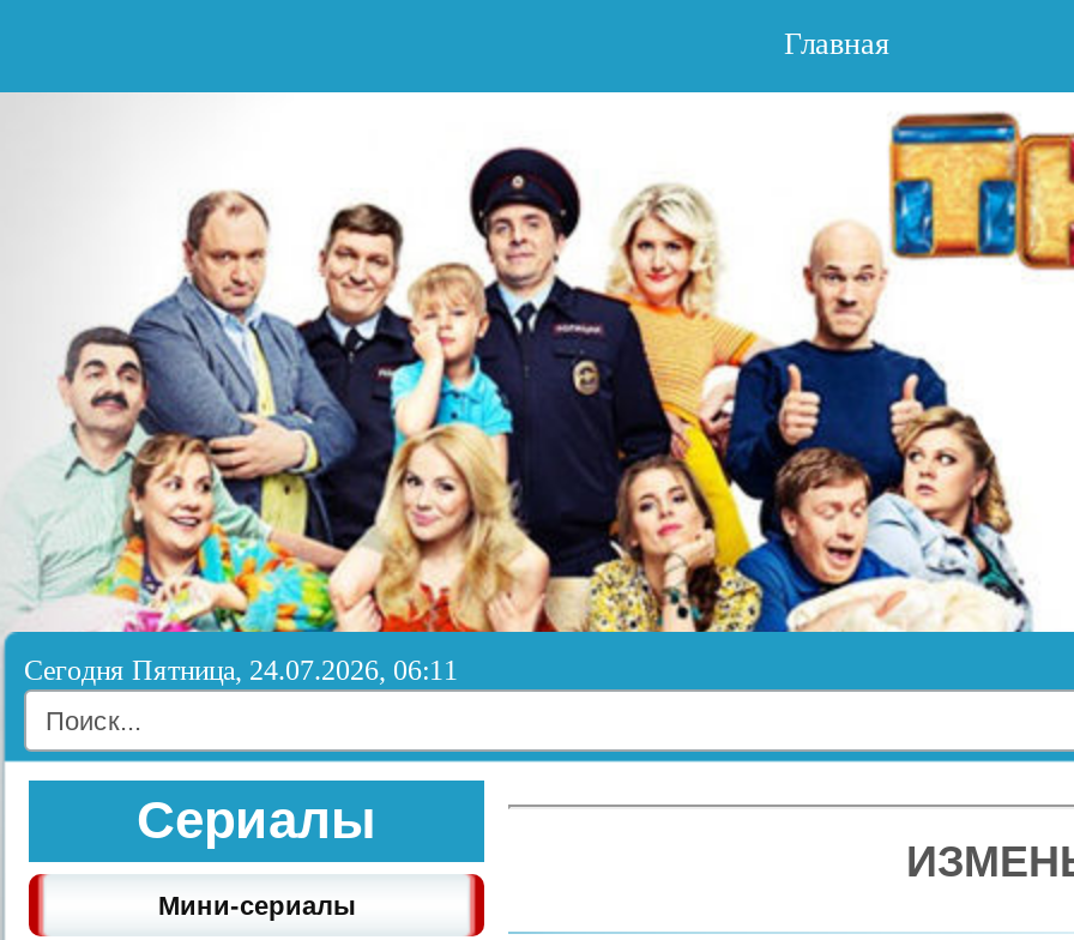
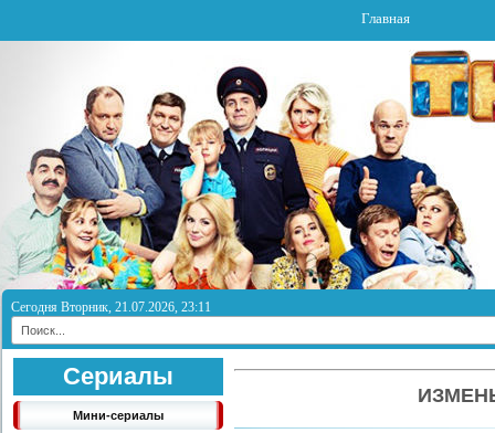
[24,653,458,687] Сегодня Пятница, 24.07.2026, 06:11 -> [11,299,211,315] Сегодня Вторник, 21.07.2026, 23:11

